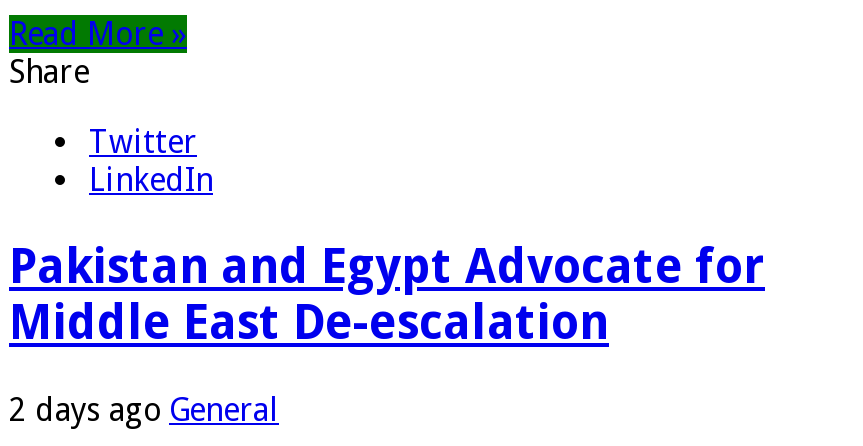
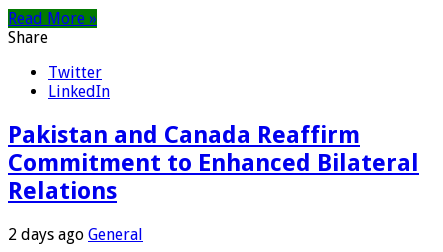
[9,238,765,350] Pakistan and Egypt Advocate for | Middle East De-escalation -> [8,121,419,205] Pakistan and Canada Reaffirm | Commitment to Enhanced Bilateral | Relations

